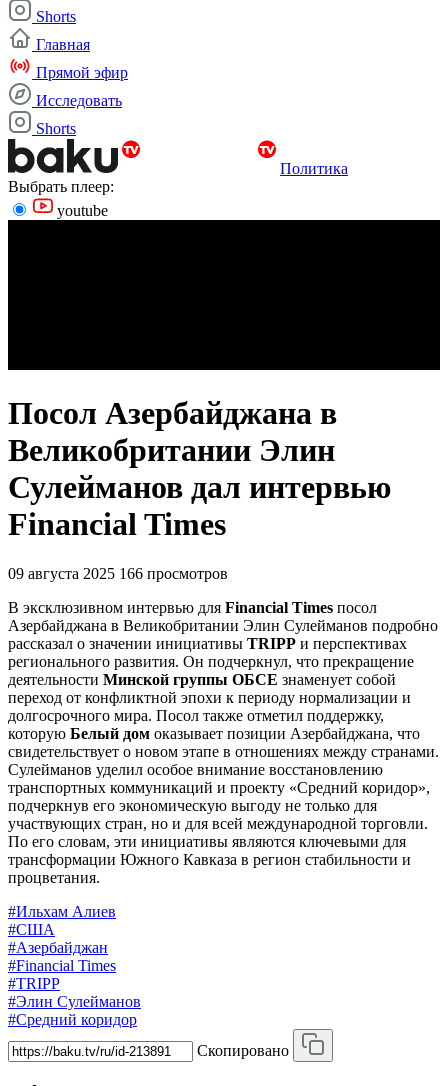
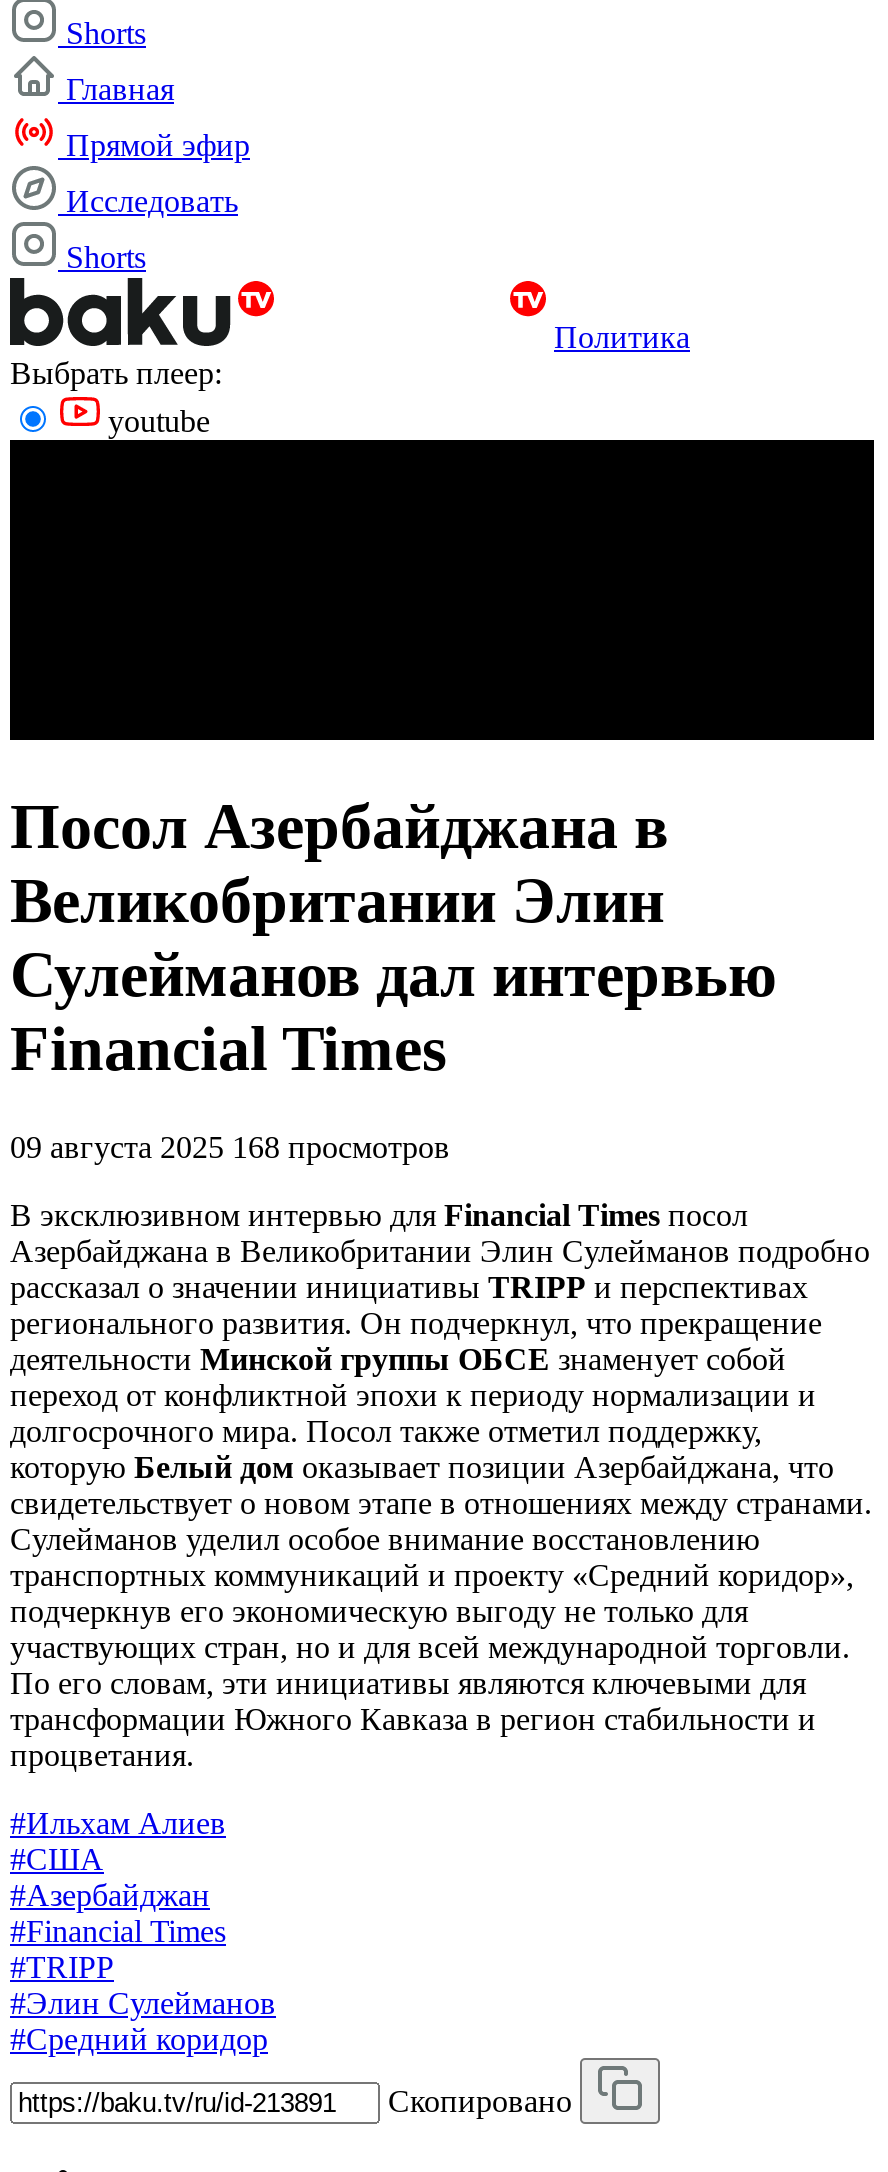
[8,565,228,582] 09 августа 2025 166 просмотров -> [10,1130,450,1164] 09 августа 2025 168 просмотров

